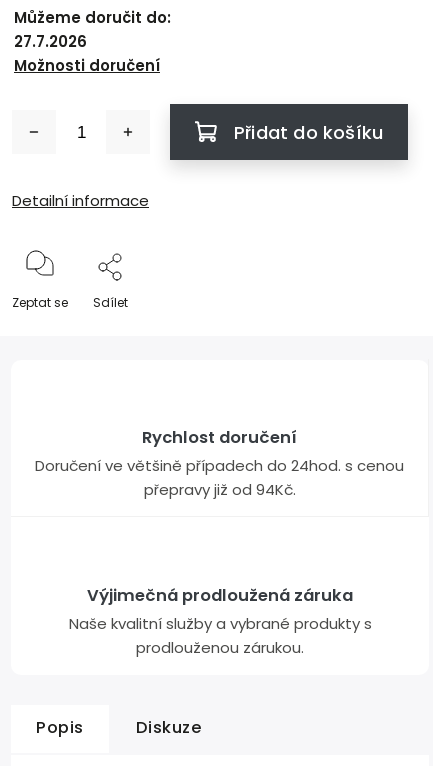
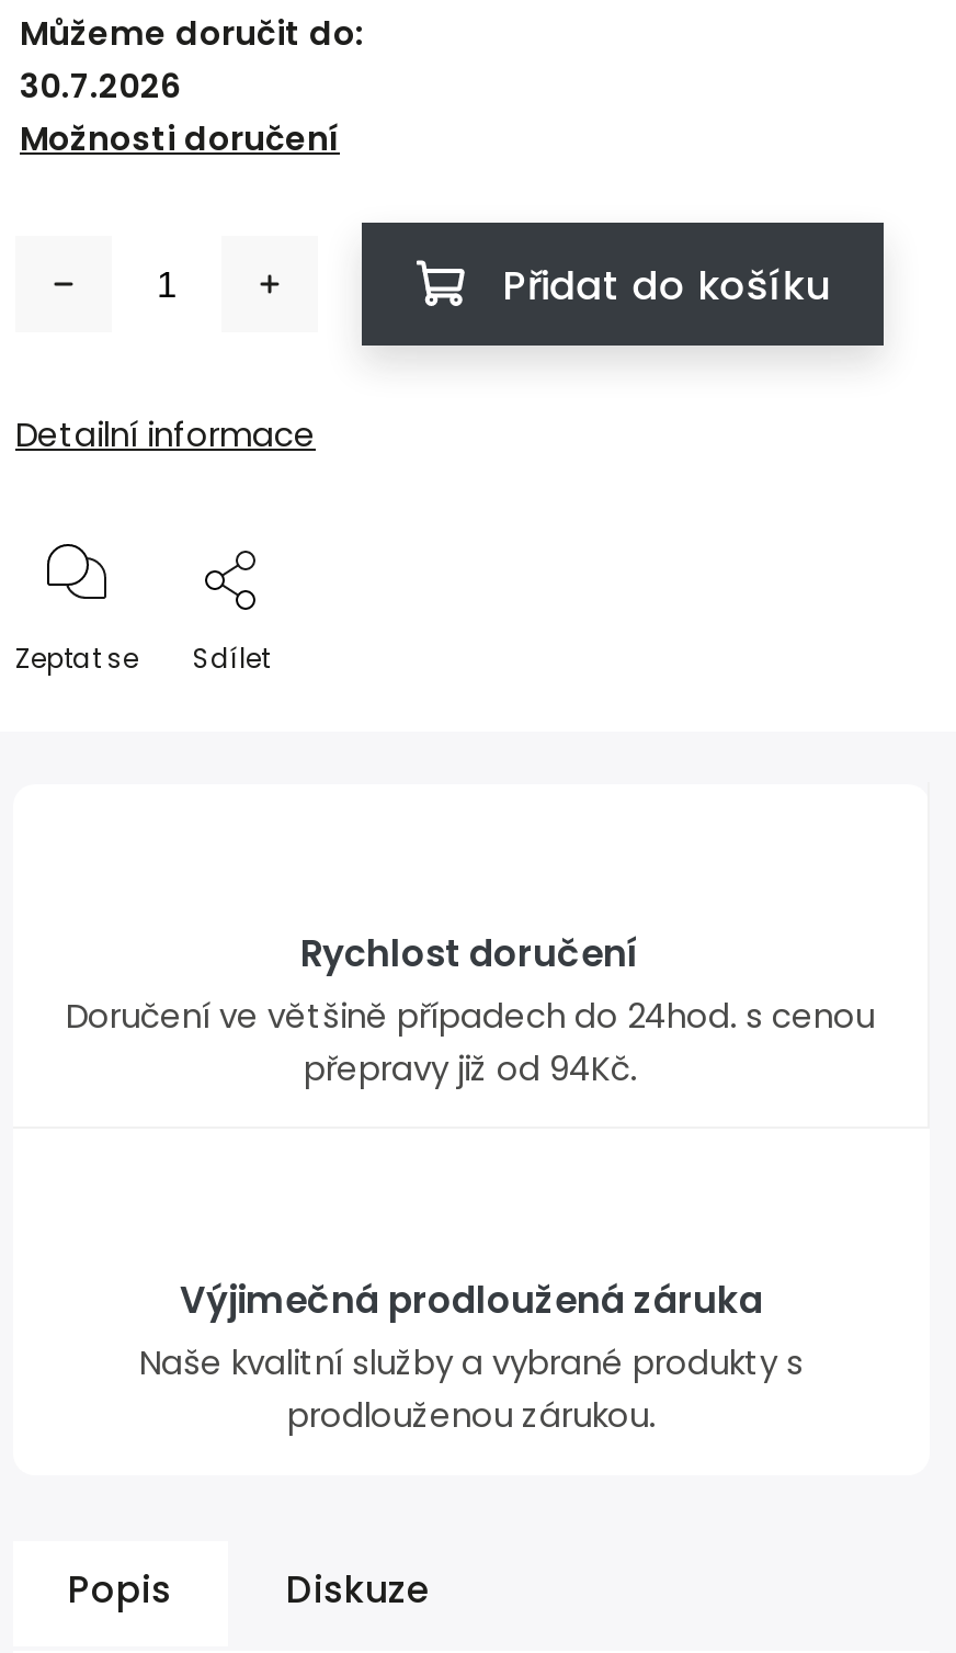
[14,31,87,52] 27.7.2026 -> [20,63,182,109] 30.7.2026

